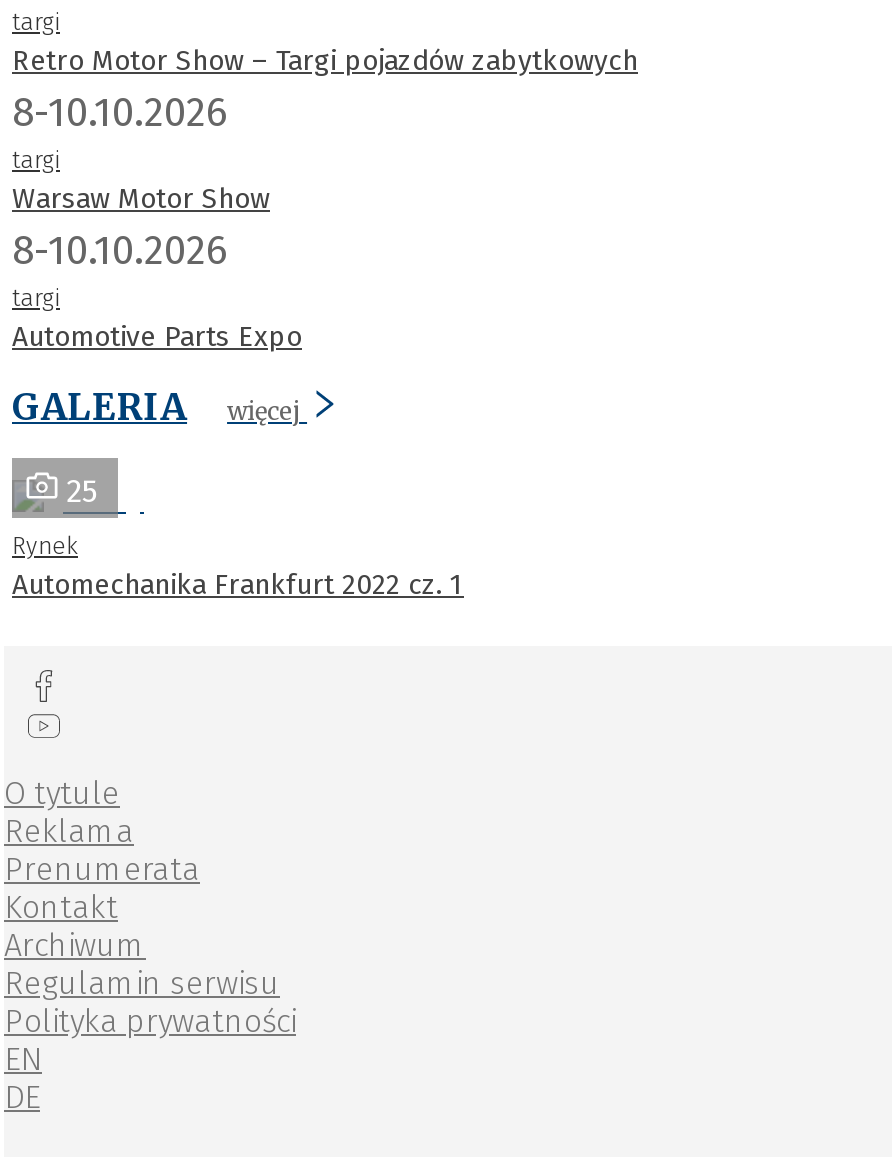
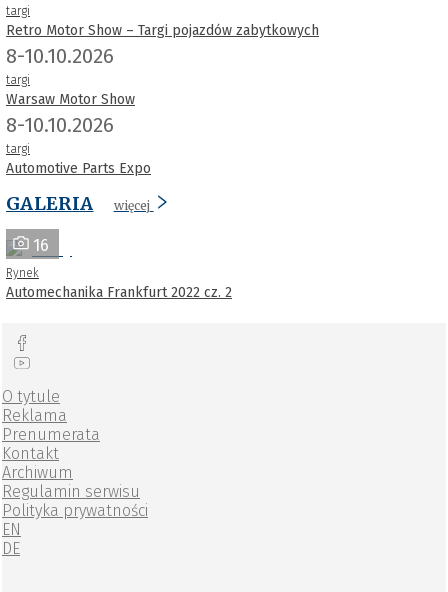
[66,472,98,510] 25 -> [33,236,49,255] 16
[12,568,464,602] Automechanika Frankfurt 2022 cz. 1 -> [6,284,232,301] Automechanika Frankfurt 2022 cz. 2

